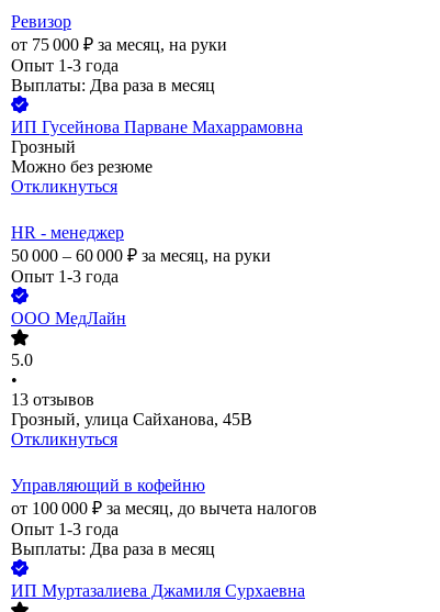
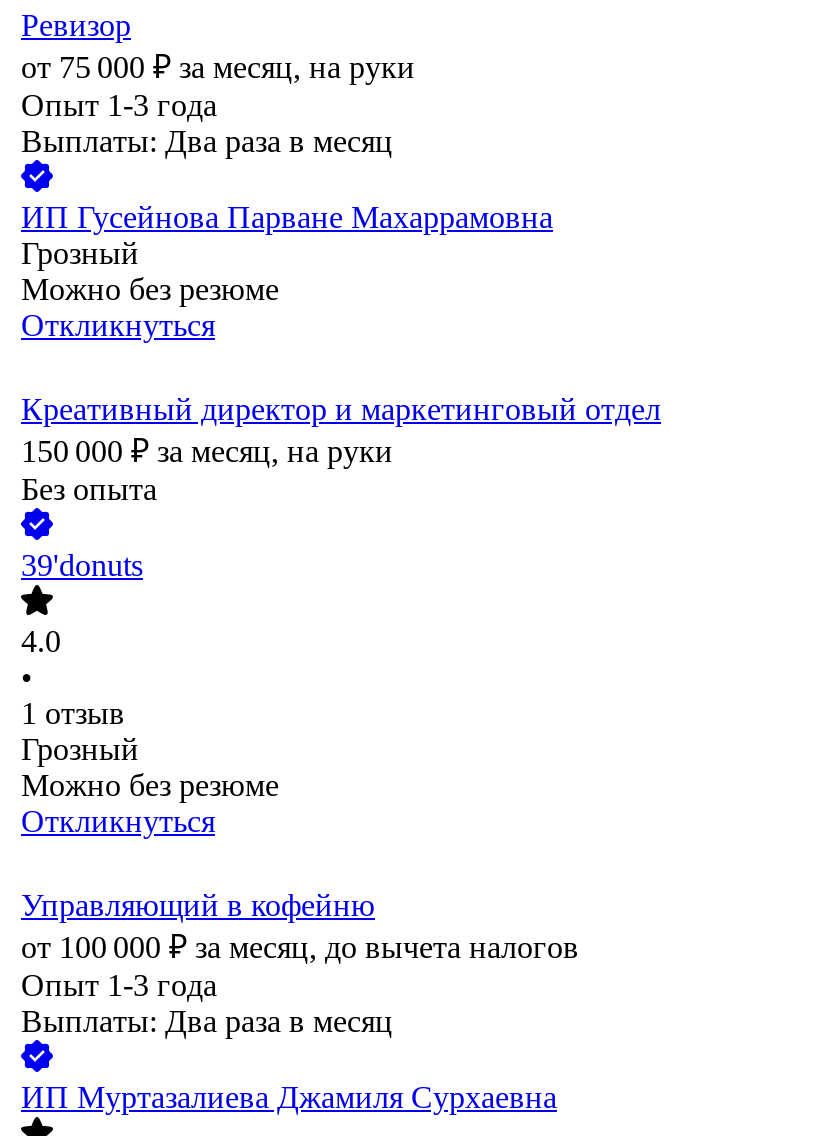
[11,223,271,286] HR - менеджер | 50 000 – 60 000 ₽ за месяц, на руки | Опыт 1-3 года -> [21,393,661,507] Креативный директор и маркетинговый отдел | 150 000 ₽ за месяц, на руки | Без опыта
[11,309,126,328] ООО МедЛайн -> [21,549,143,583] 39'donuts
[11,351,33,370] 5.0 -> [21,625,61,659] 4.0
[11,390,252,429] 13 отзывов | Грозный, улица Сайханова, 45В -> [21,697,279,803] 1 отзыв | Грозный | Можно без резюме

